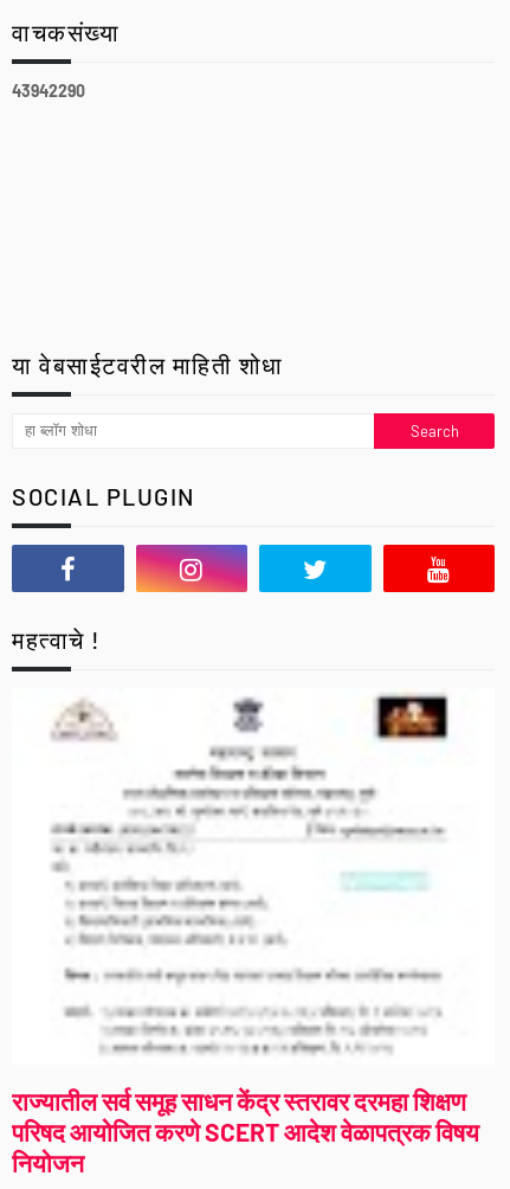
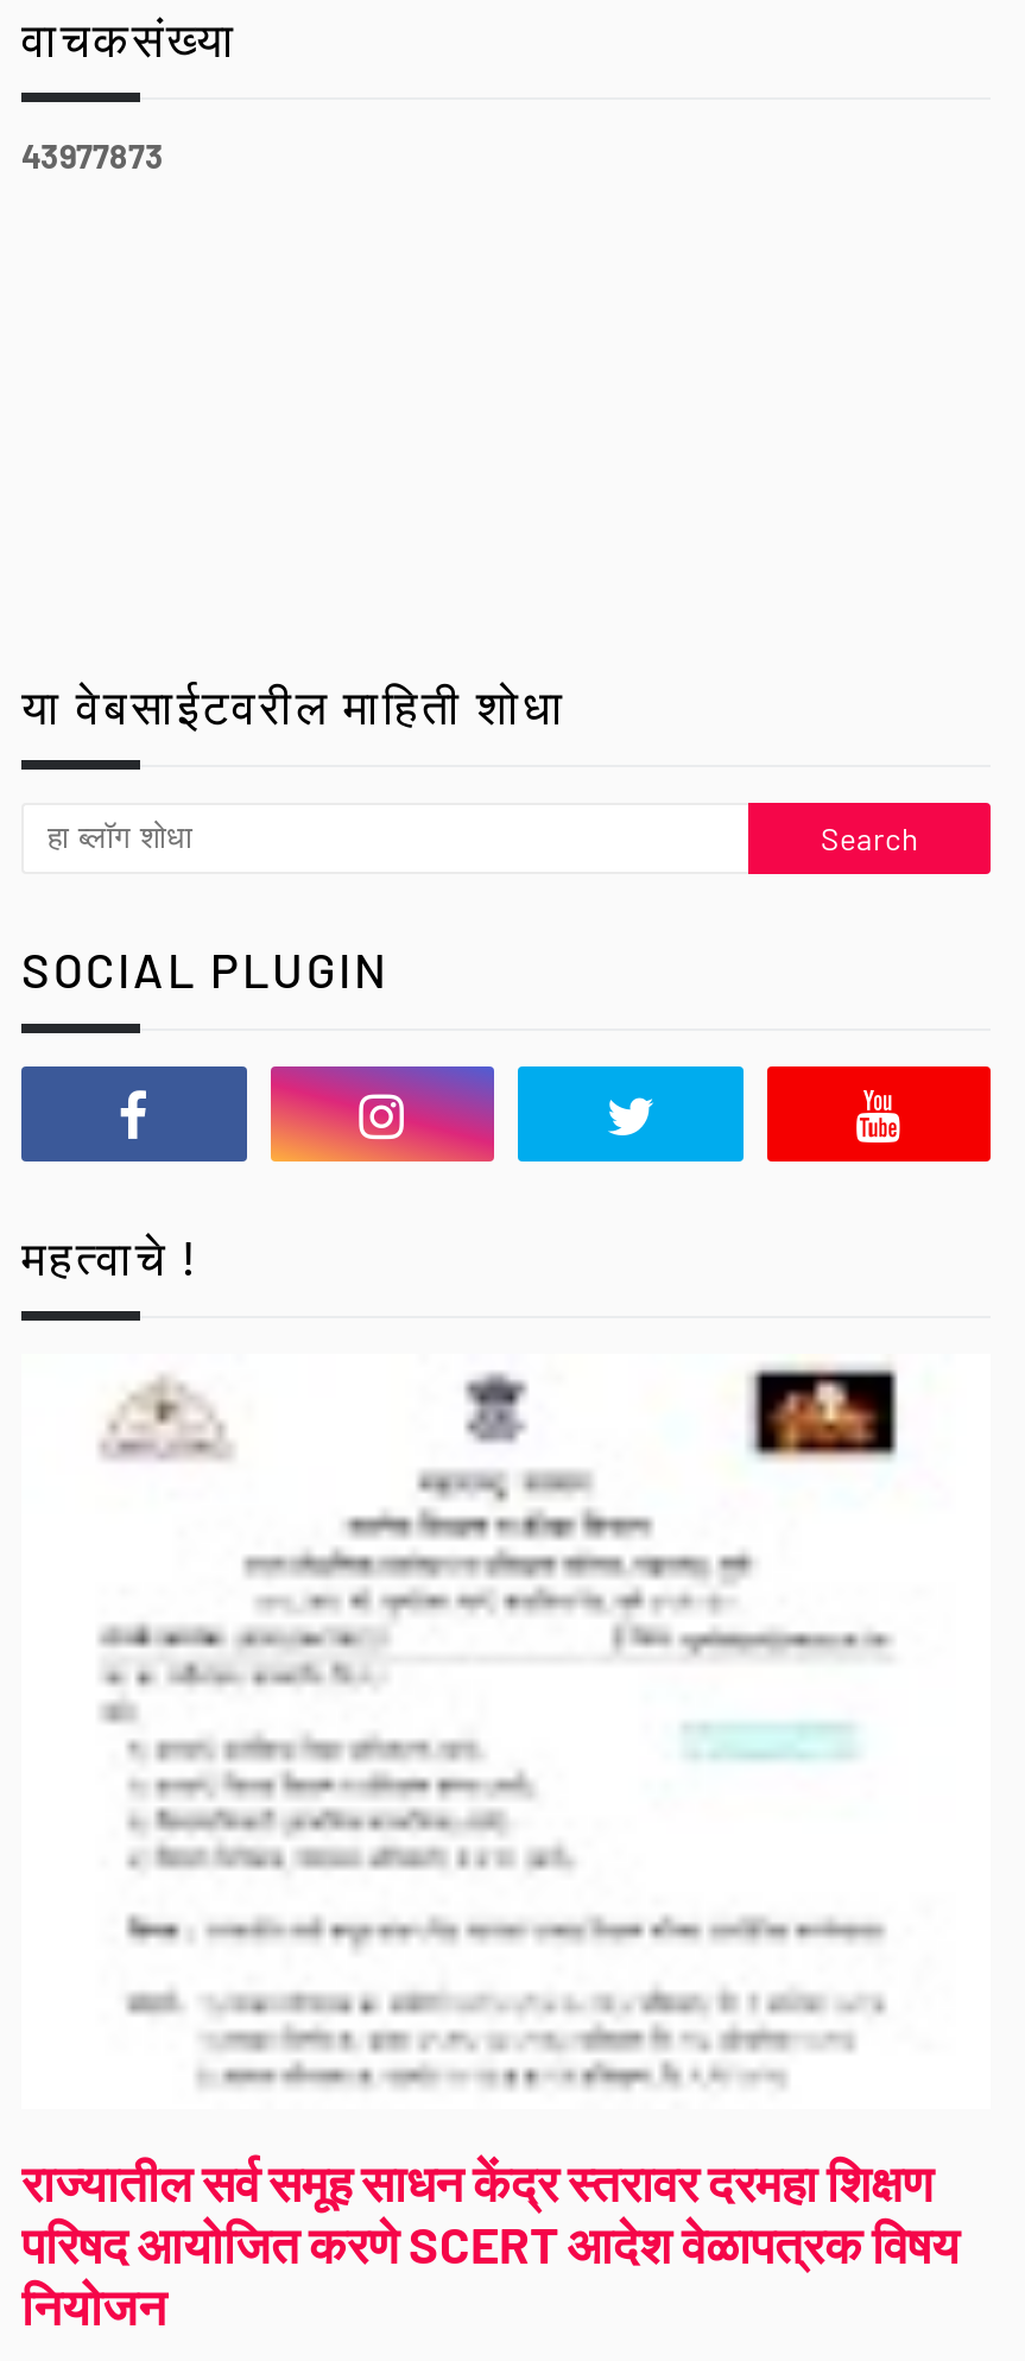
[12,81,85,101] 43942290 -> [21,136,164,176] 43977873

